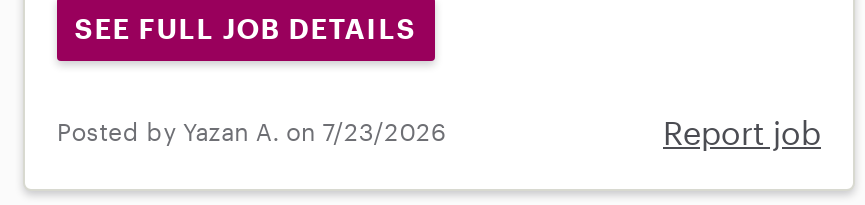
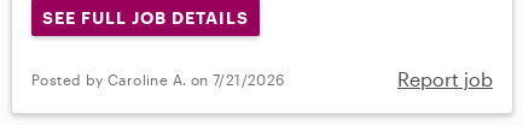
[57,118,446,146] Posted by Yazan A. on 7/23/2026 -> [31,71,285,88] Posted by Caroline A. on 7/21/2026

